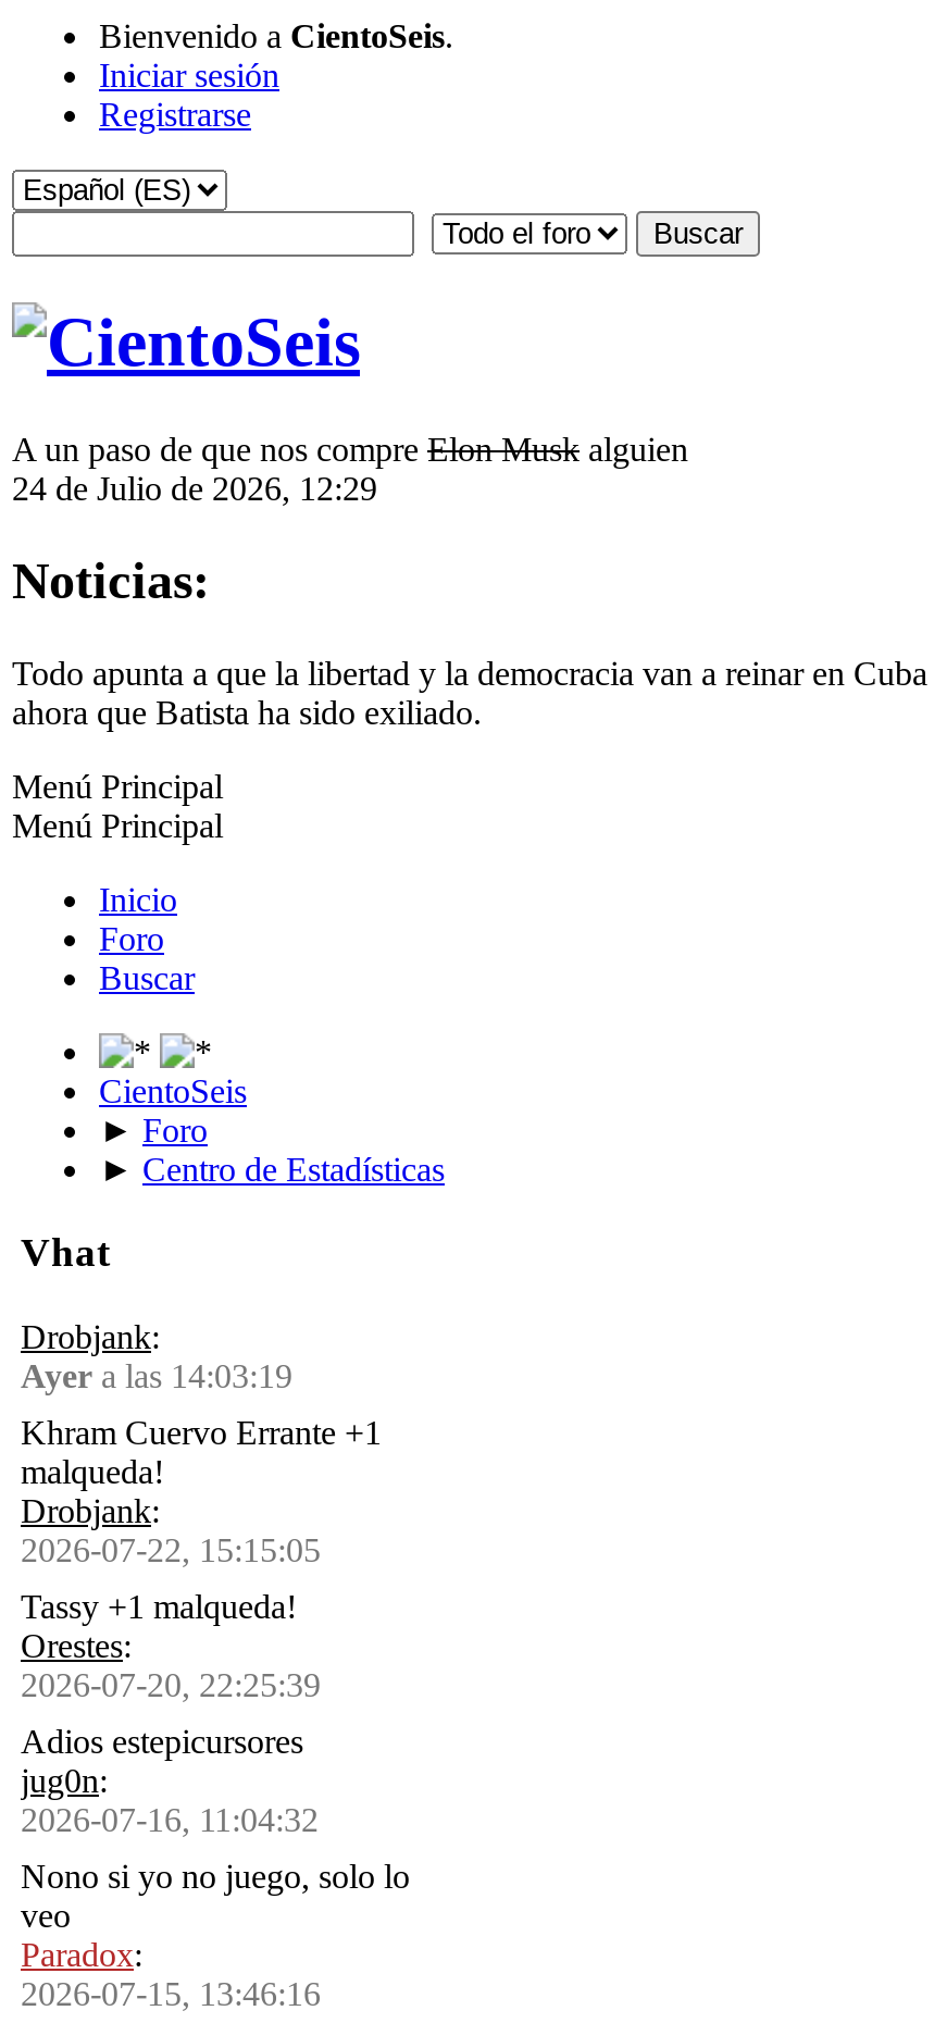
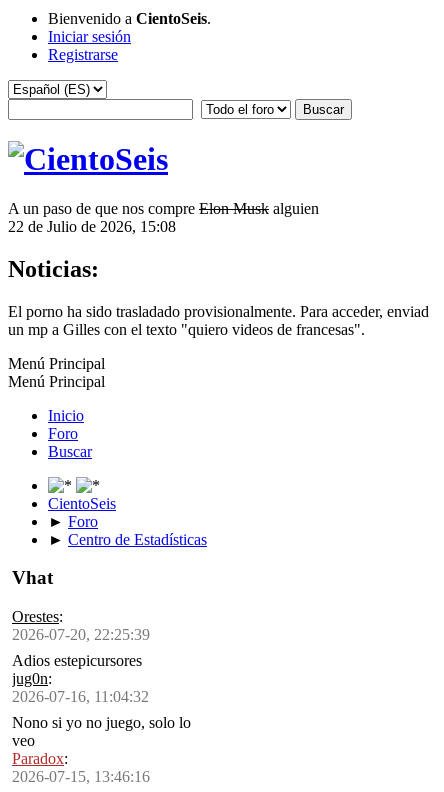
[12,470,377,507] 24 de Julio de 2026, 12:29 -> [8,218,176,235] 22 de Julio de 2026, 15:08
[12,654,927,730] Todo apunta a que la libertad y la democracia van a reinar en Cuba | ahora que Batista ha sido exiliado. -> [8,303,429,338] El porno ha sido trasladado provisionalmente. Para acceder, enviad | un mp a Gilles con el texto "quiero videos de francesas".
[21,1318,382,1625] Drobjank: | Ayera las 14:03:19 | Khram Cuervo Errante +1 | malqueda! | Drobjank: | 2026-07-22, 15:15:05 | Tassy +1 malqueda! -> none

